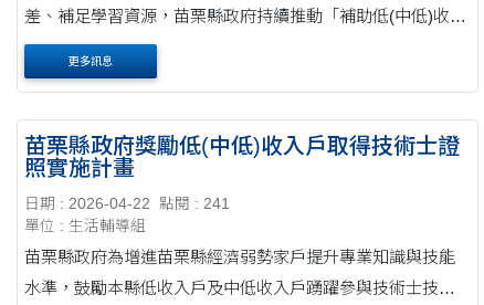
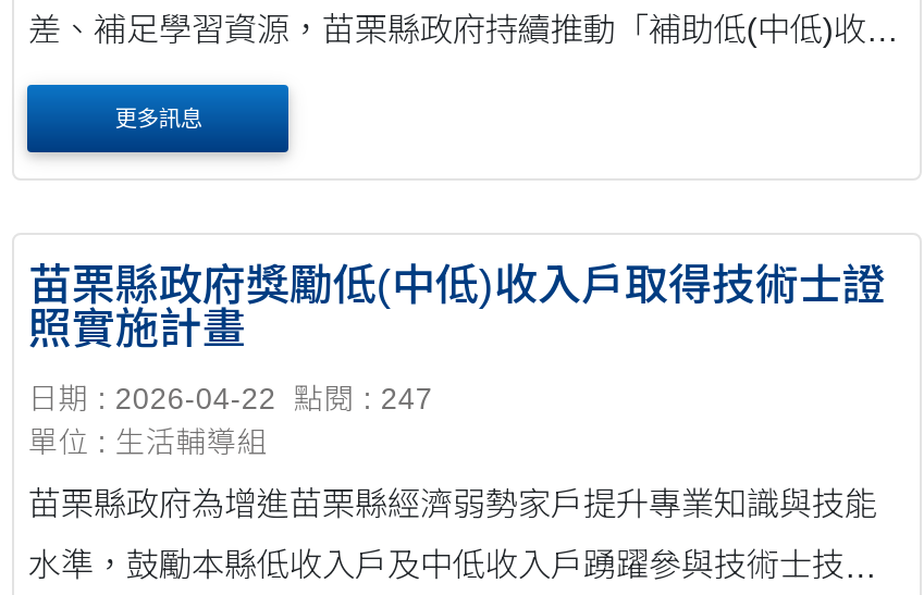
[25,195,230,212] 日期 : 2026-04-22 點閱 : 241 -> [28,382,433,415] 日期 : 2026-04-22 點閱 : 247

